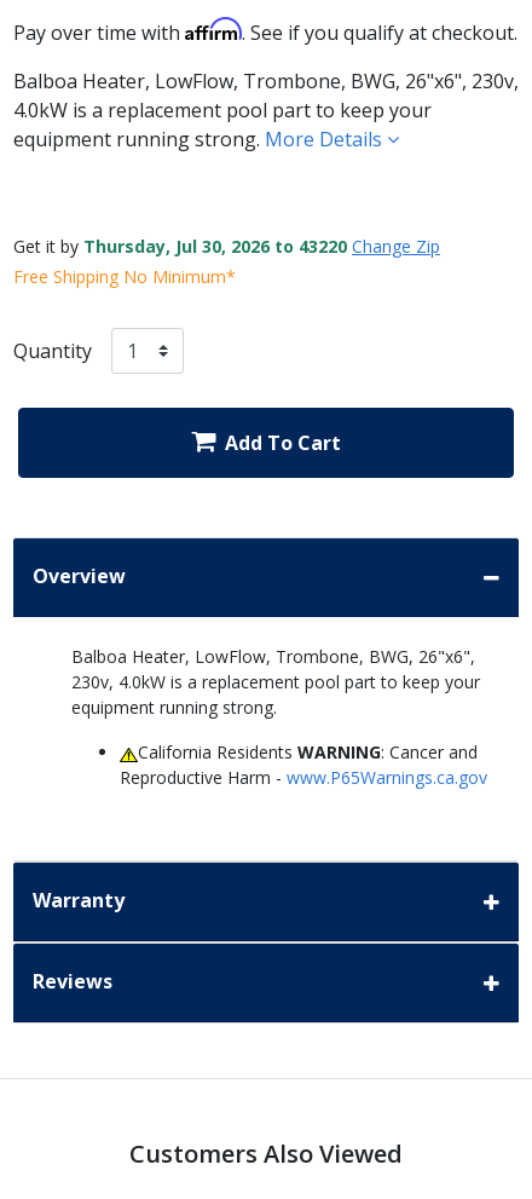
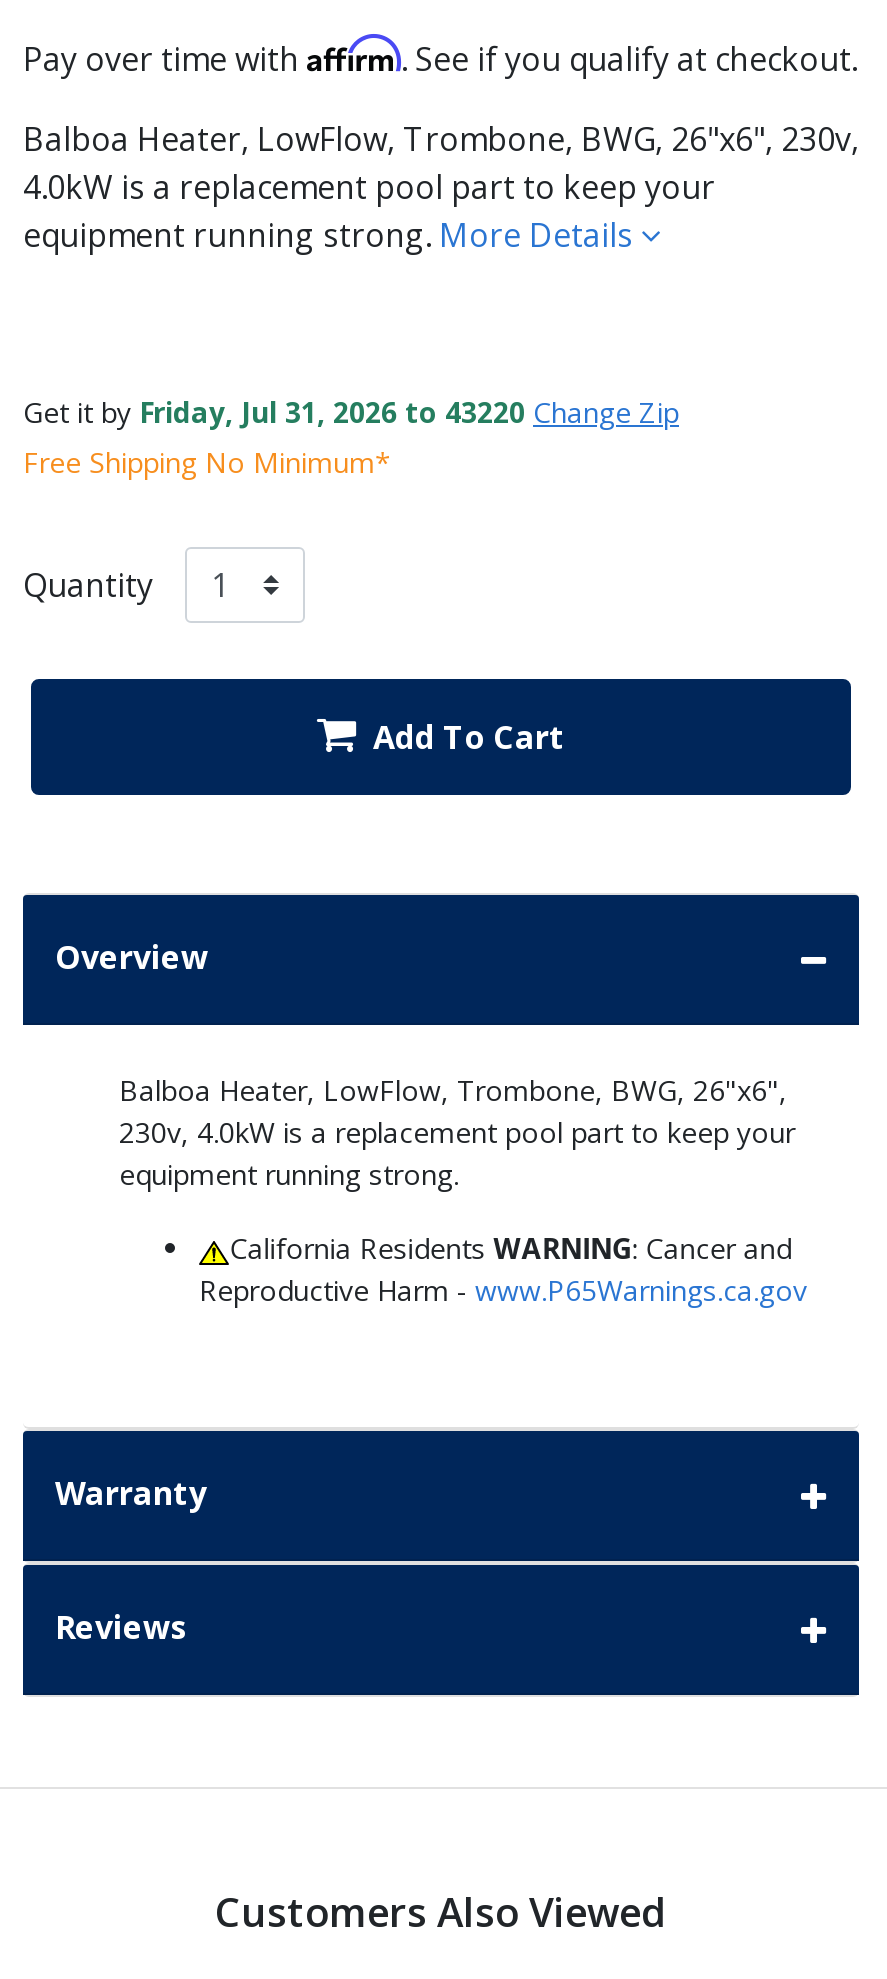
[13,235,440,258] Get it by Thursday, Jul 30, 2026 to 43220 Change Zip -> [23,393,679,431] Get it by Friday, Jul 31, 2026 to 43220 Change Zip

